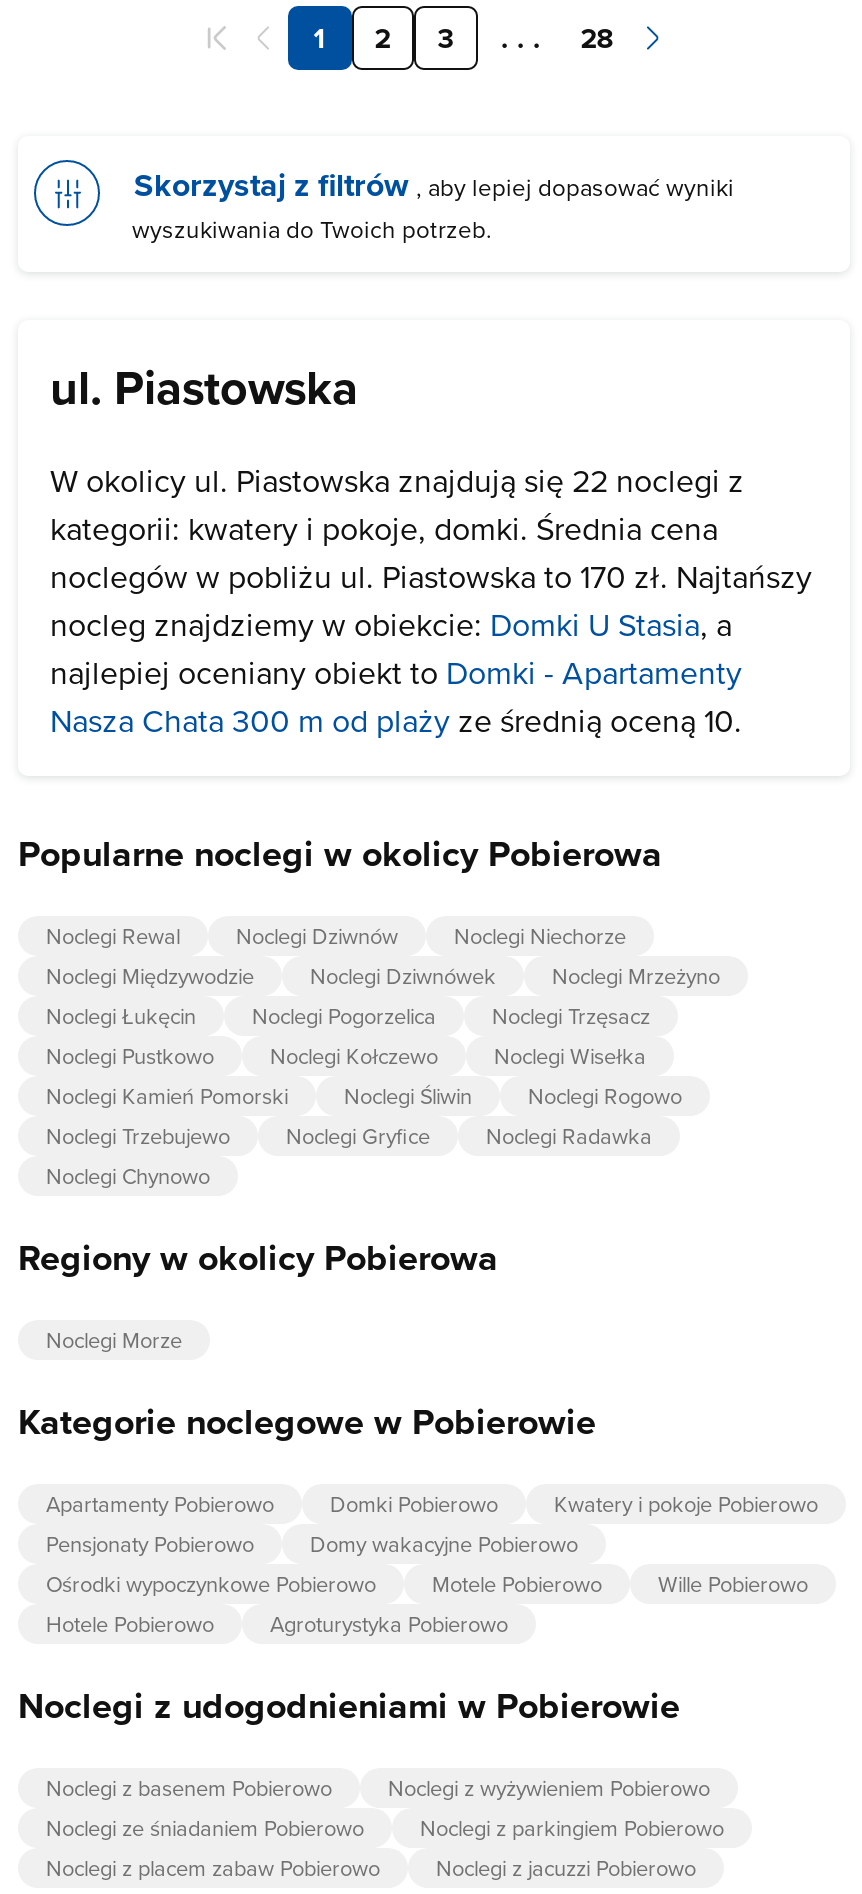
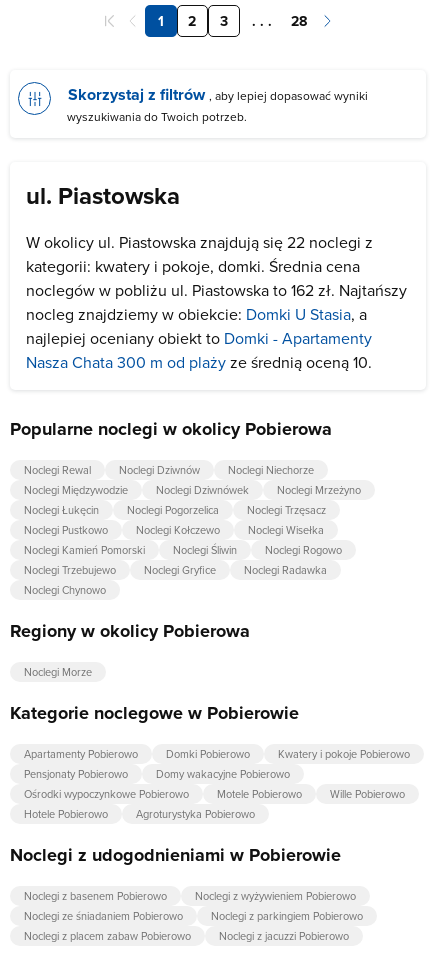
[50,554,812,598] noclegów w pobliżu ul. Piastowska to 170 zł. Najtańszy -> [26,279,407,301] noclegów w pobliżu ul. Piastowska to 162 zł. Najtańszy

